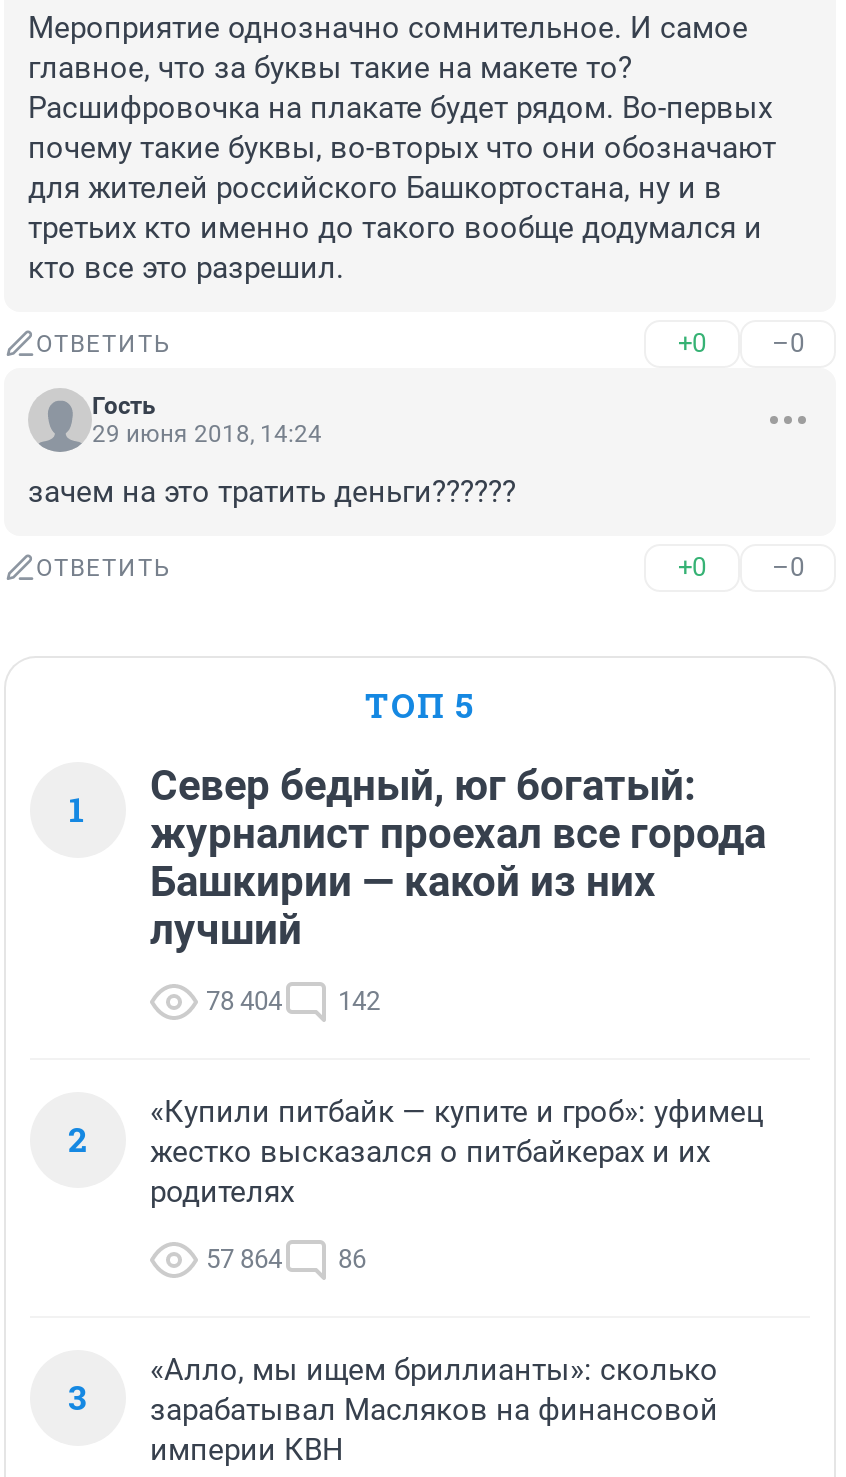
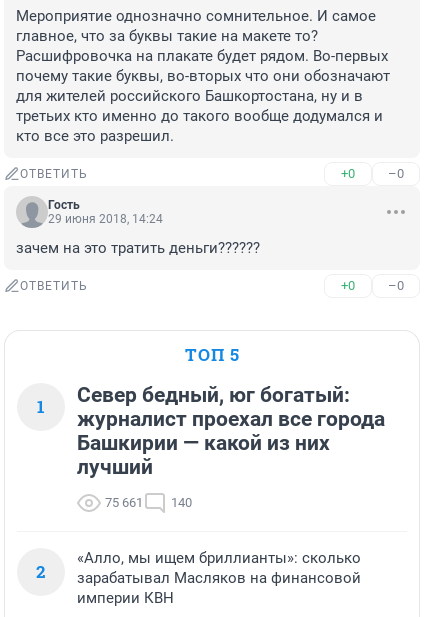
[206,986,282,1016] 78 404 -> [105,495,143,510] 75 661
[338,986,380,1016] 142 -> [171,495,192,510] 140
[68,1094,764,1420] «Купили питбайк — купите и гроб»: уфимец | жестко высказался о питбайкерах и их | родителях | 57 864 | 86 | 3 -> none

